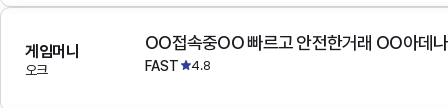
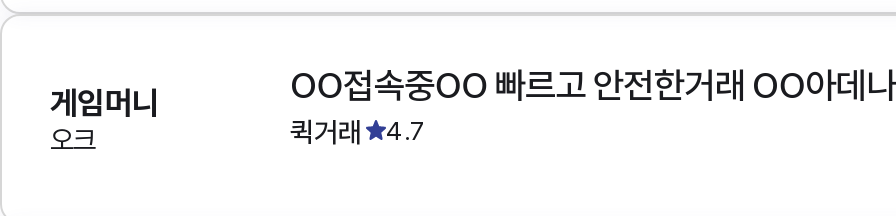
[145,57,211,73] FAST | 4.8 -> [290,115,426,147] 퀵거래 | 4.7

